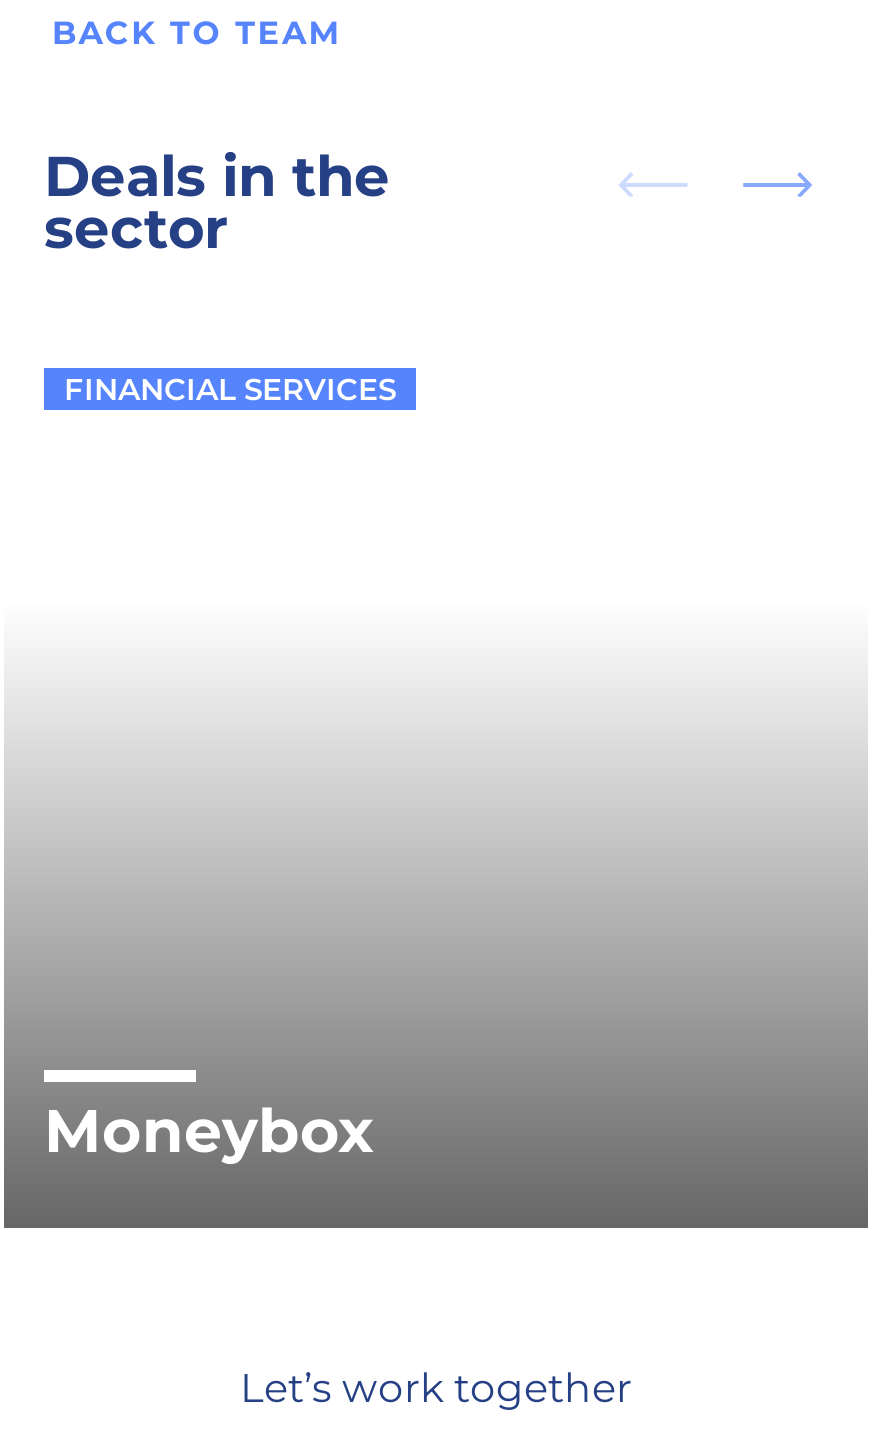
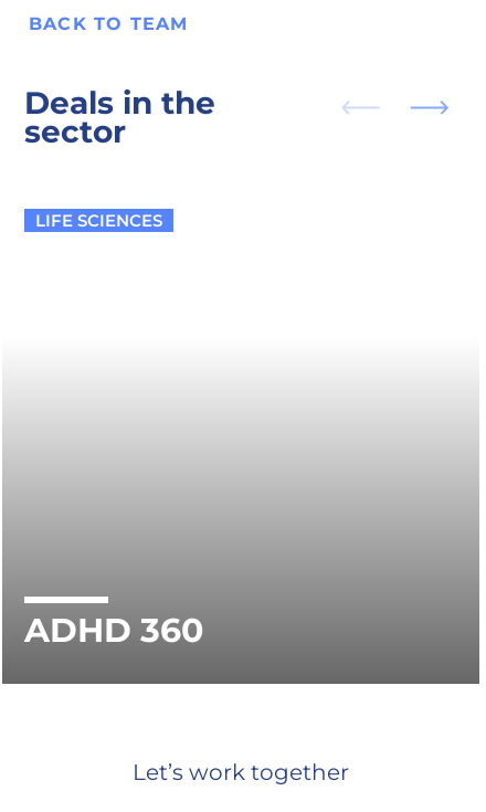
[64,370,396,408] FINANCIAL SERVICES -> [35,210,162,231] LIFE SCIENCES
[44,1094,374,1168] Moneybox -> [24,610,203,651] ADHD 360

